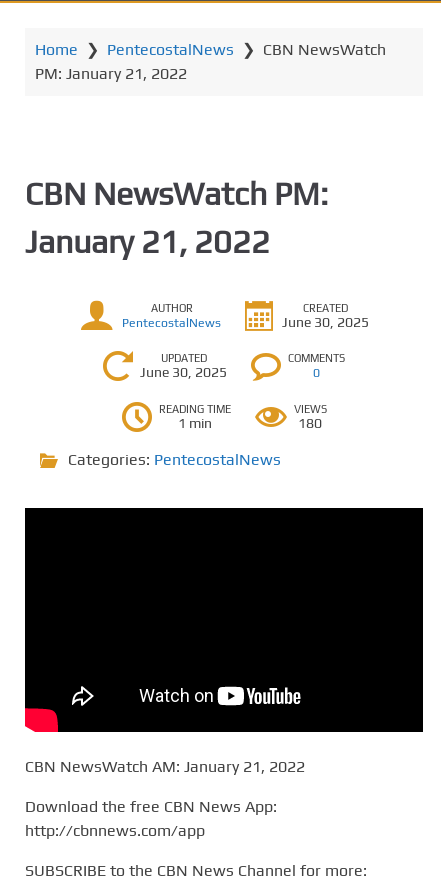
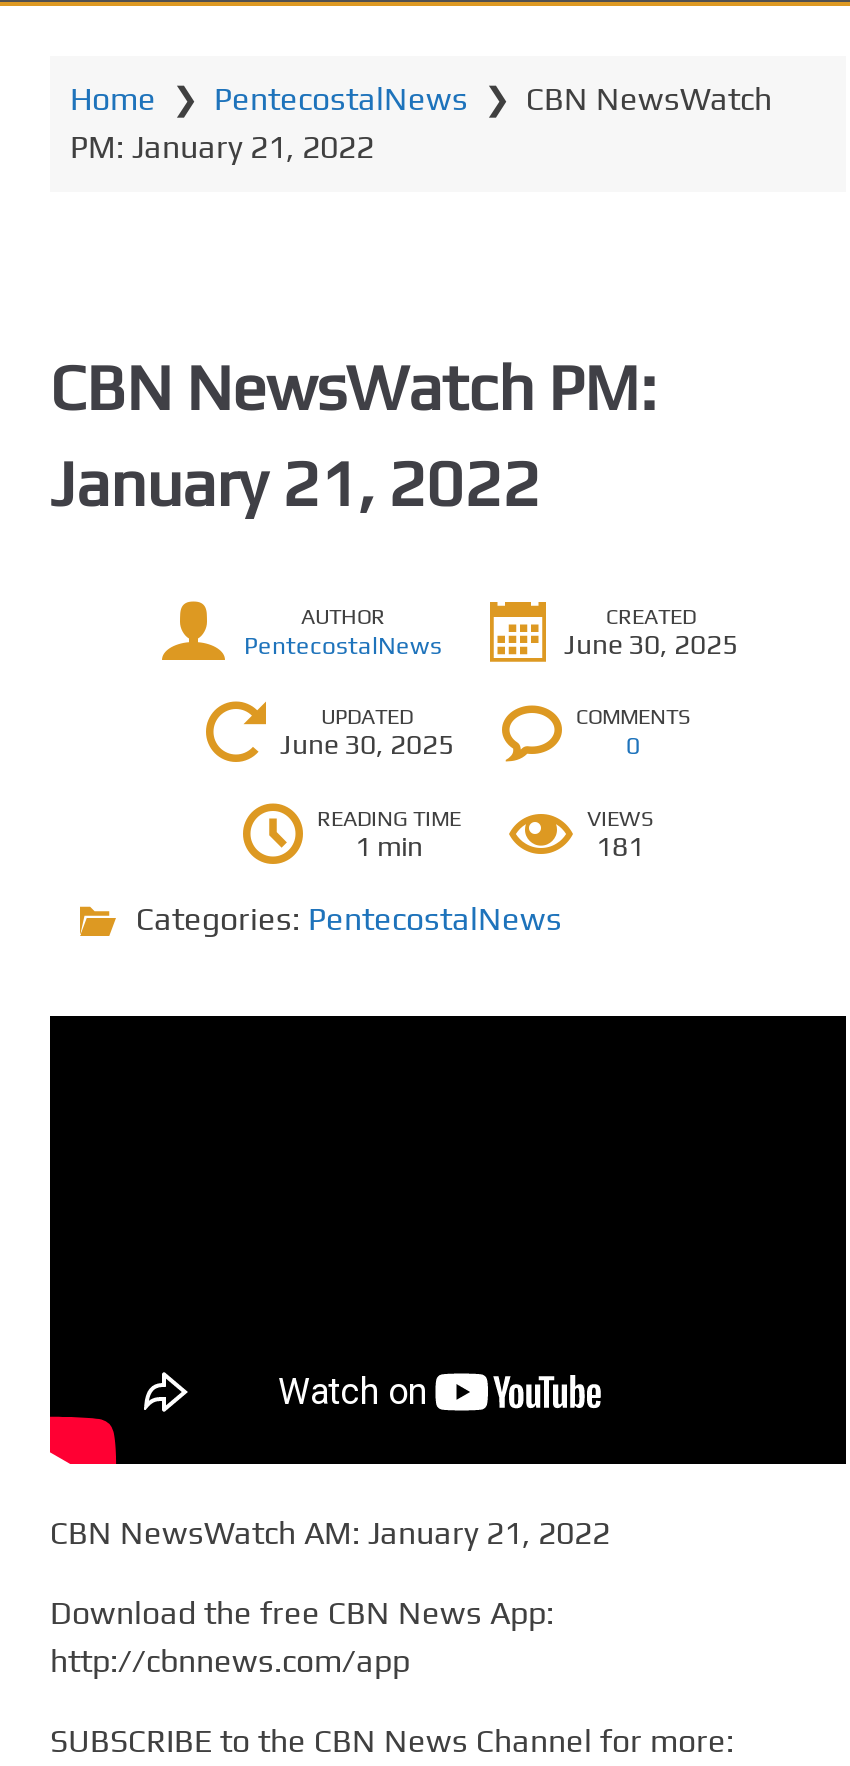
[298,415,322,431] 180 -> [596,830,644,862] 181

